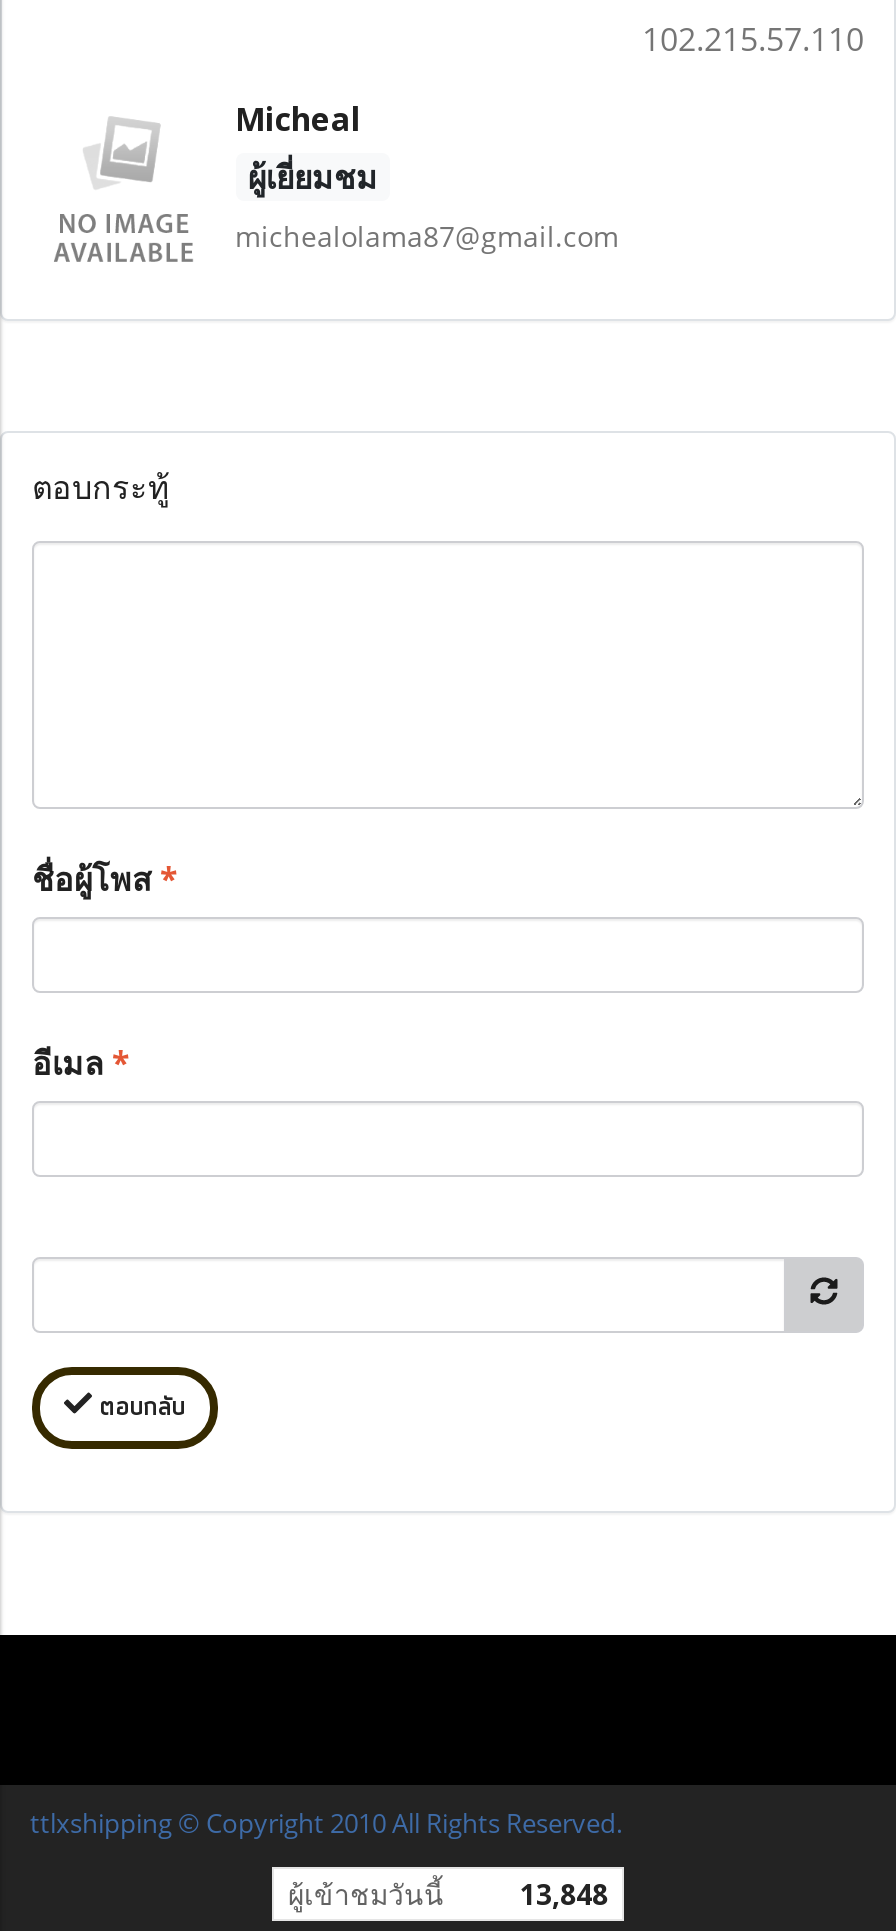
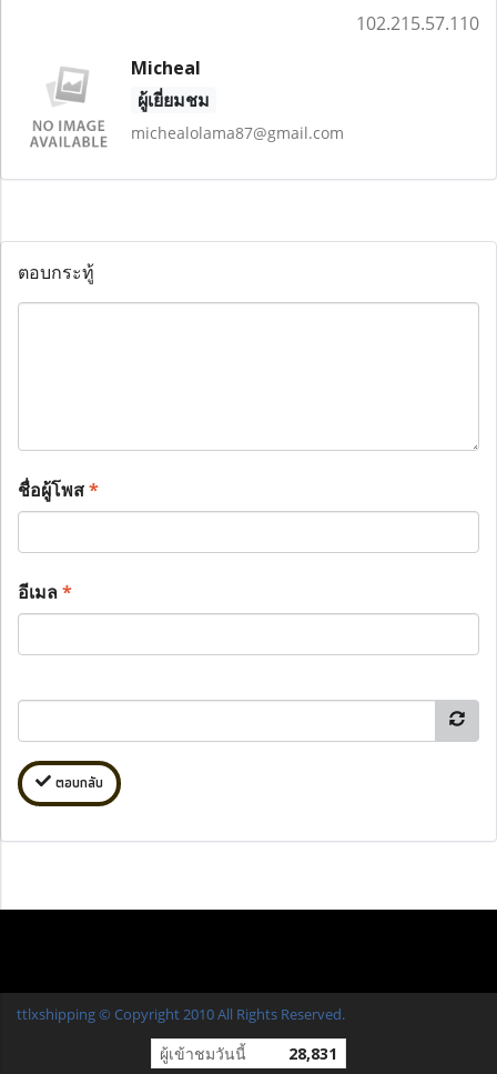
[288,1874,608,1912] ผู้เข้าชมวันนี้ 13,848 -> [160,1042,337,1063] ผู้เข้าชมวันนี้ 28,831

